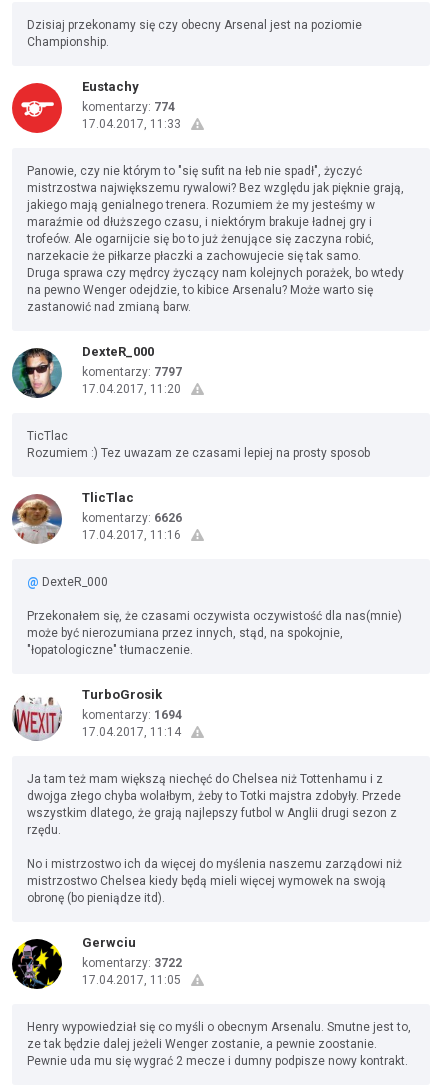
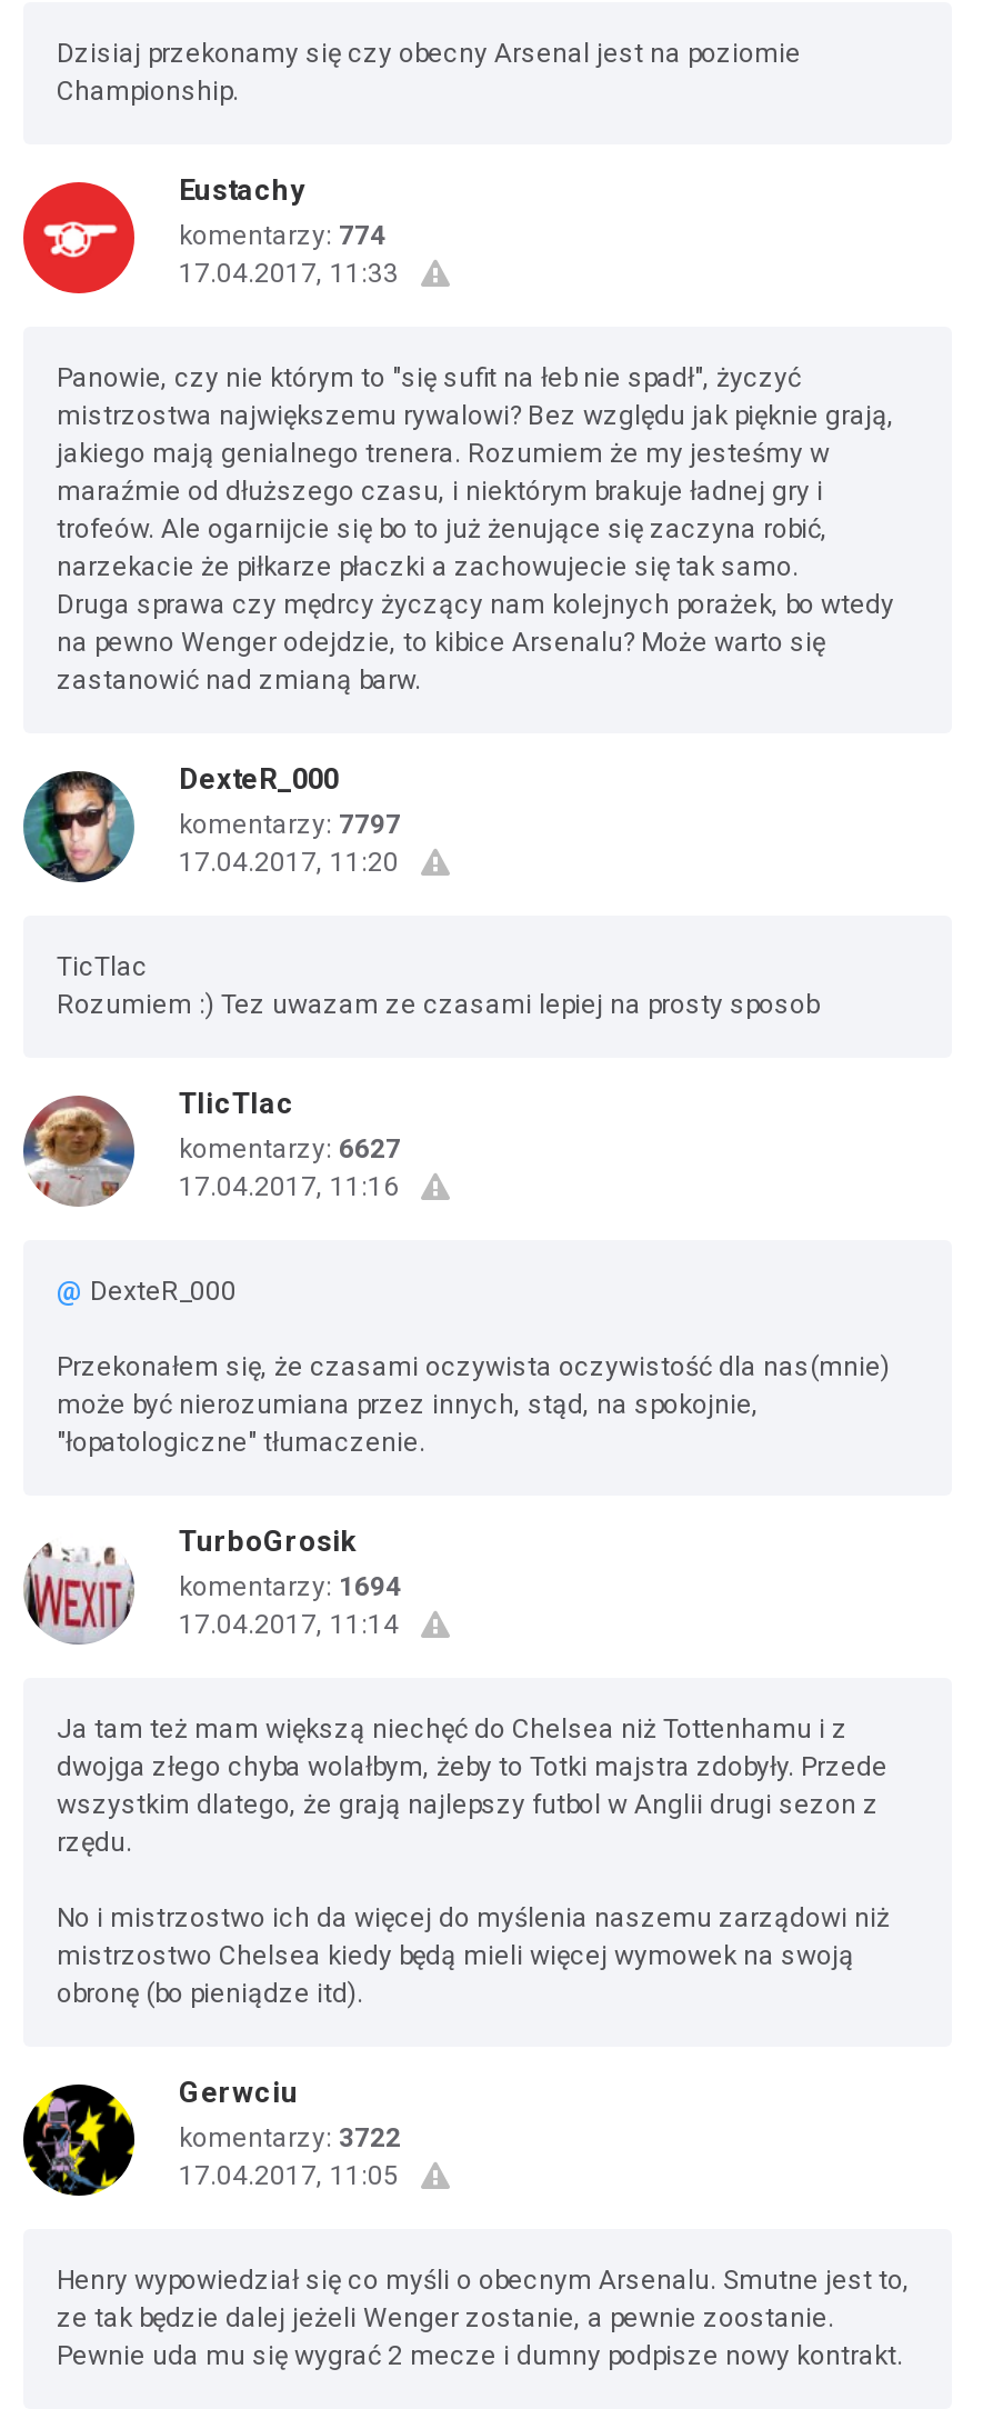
[82,511,182,525] komentarzy: 6626 -> [179,1133,401,1164] komentarzy: 6627

